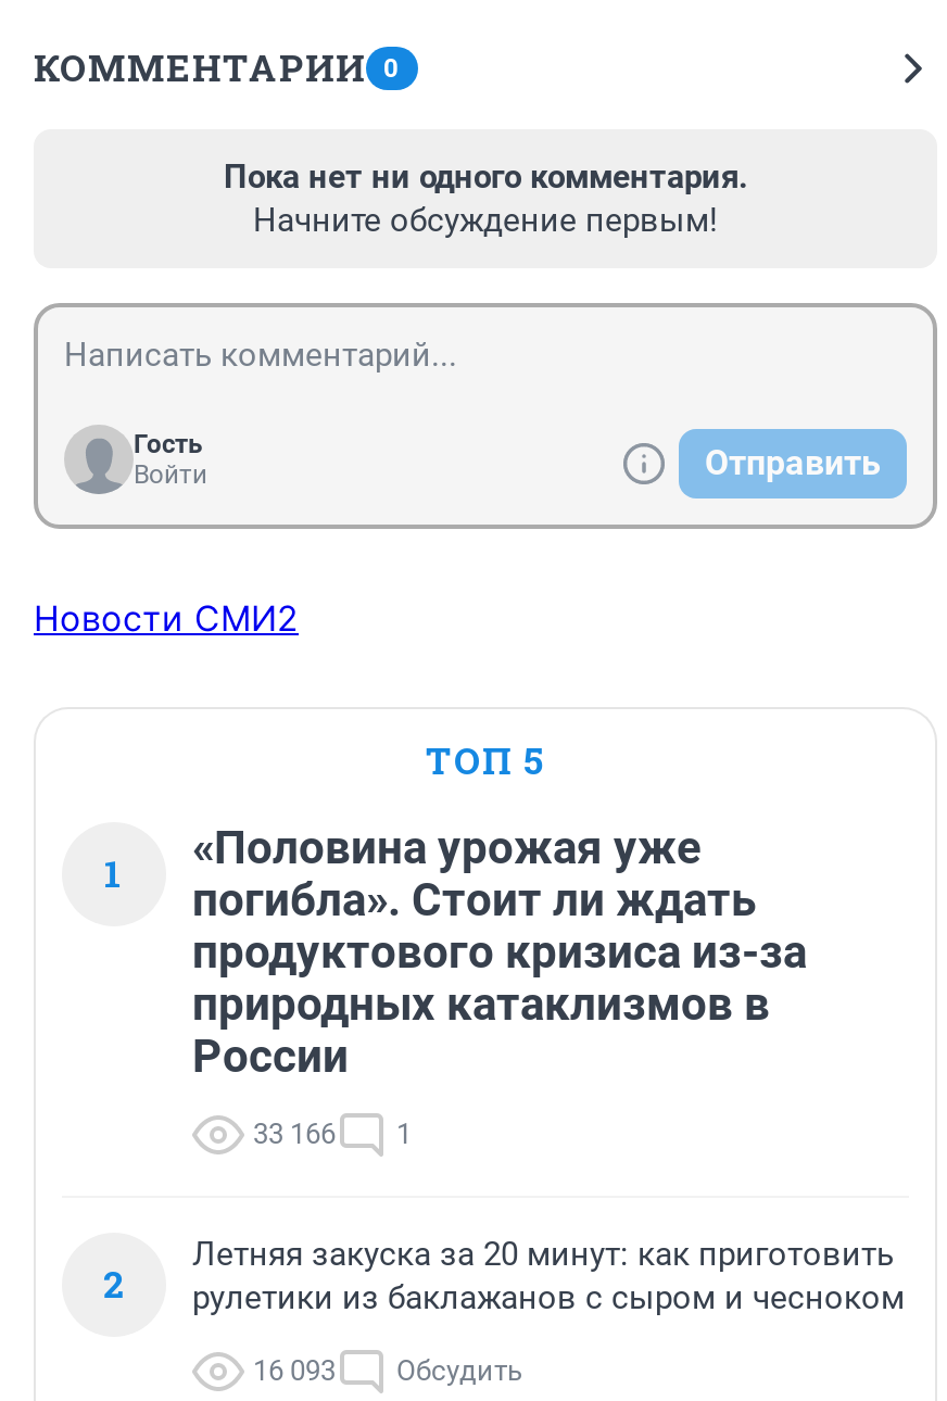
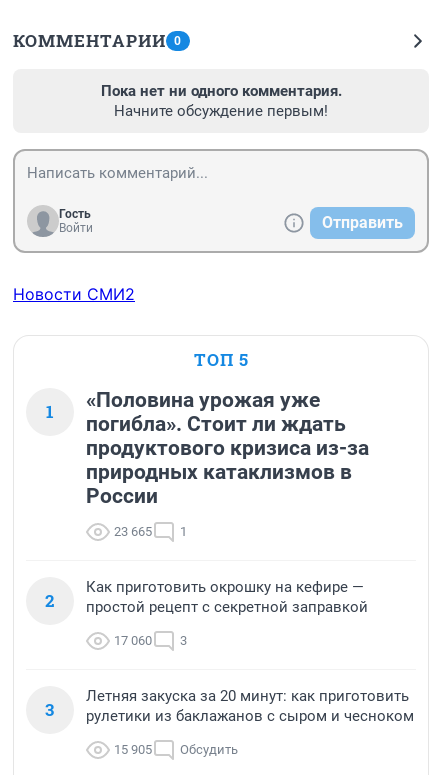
[253,1119,412,1151] 33 166 1 -> [114,524,187,539] 23 665 1
none -> [45,578,368,721] Как приготовить окрошку на кефире — | простой рецепт с секретной заправкой | 17 060 | 3 | 3
[253,1355,522,1388] 16 093 Обсудить -> [114,742,238,757] 15 905 Обсудить

